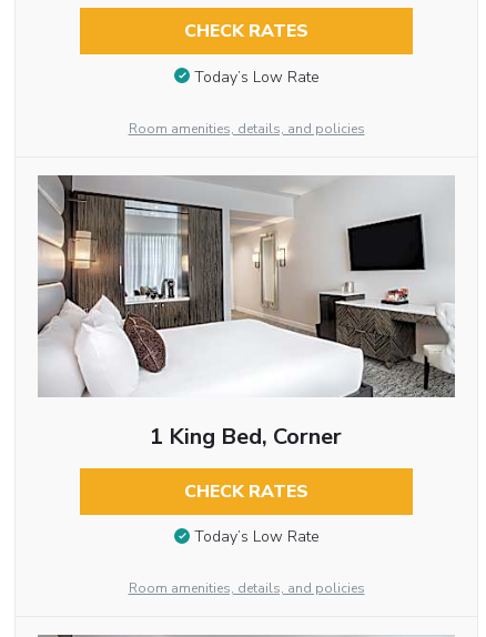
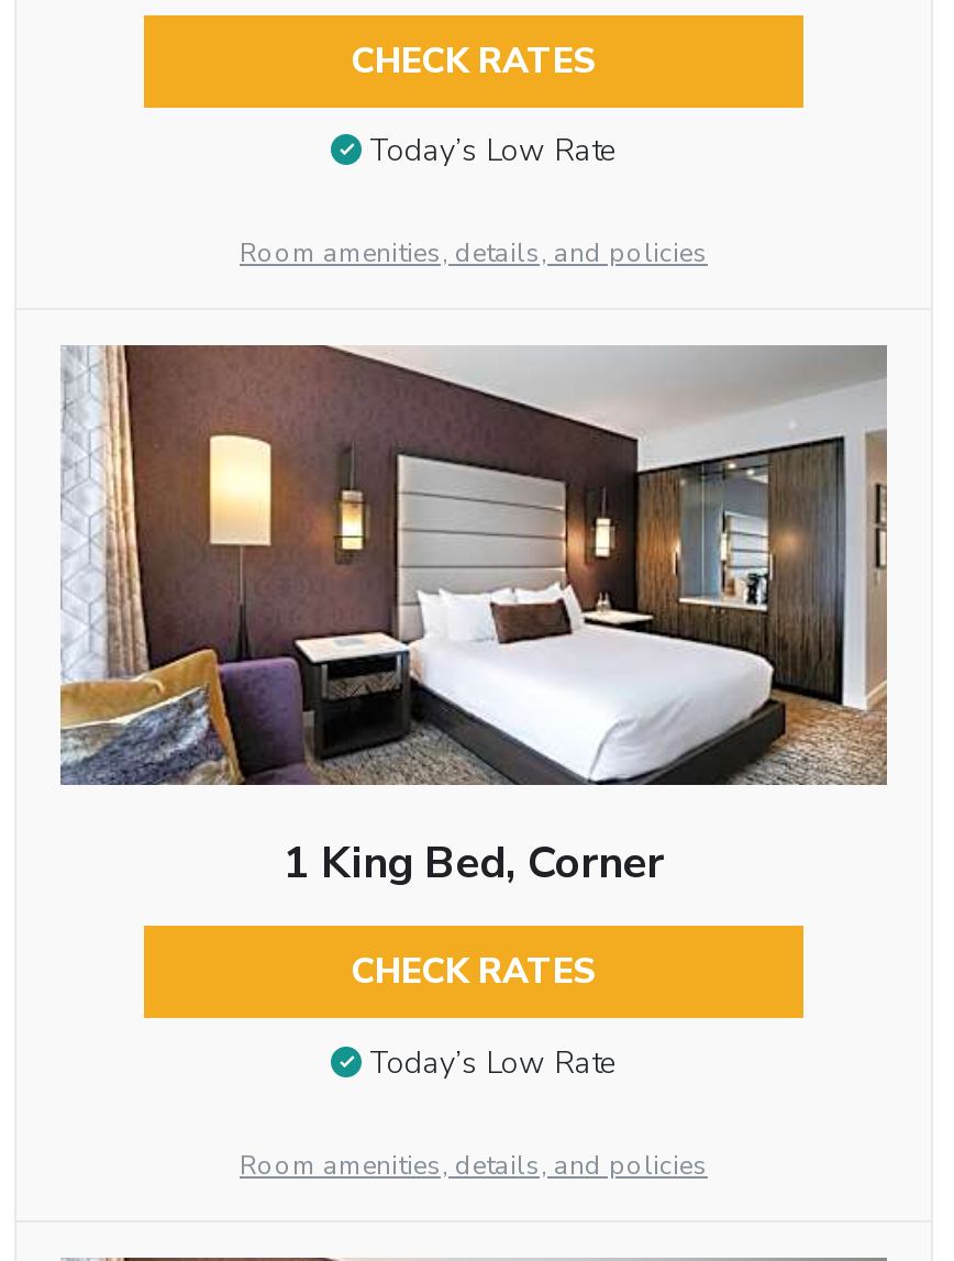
[37,175,455,397] [image] -> [60,344,889,788] [image]

